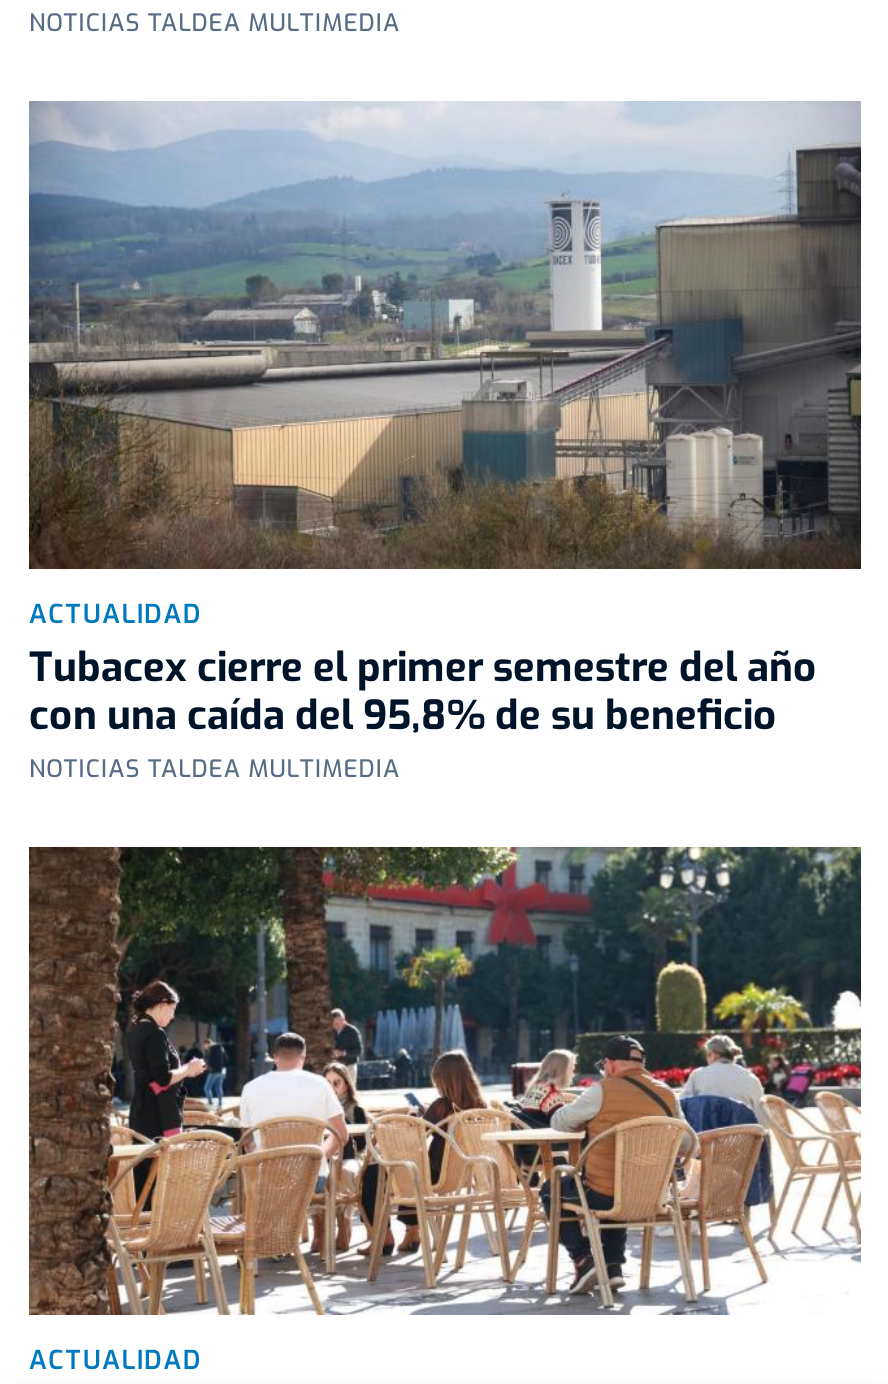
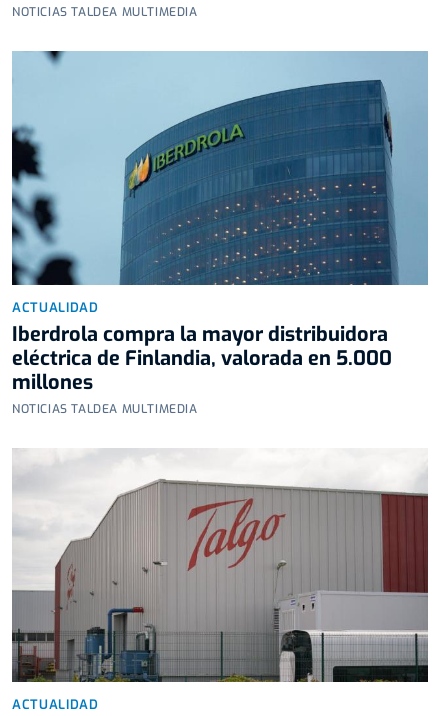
[27,102,863,743] [image] | Tubacex cierre el primer semestre del año | con una caída del 95,8% de su beneficio -> [11,50,429,396] [image] | Iberdrola compra la mayor distribuidora | eléctrica de Finlandia, valorada en 5.000 | millones
[27,844,863,1316] [image] -> [12,447,429,683] [image]

